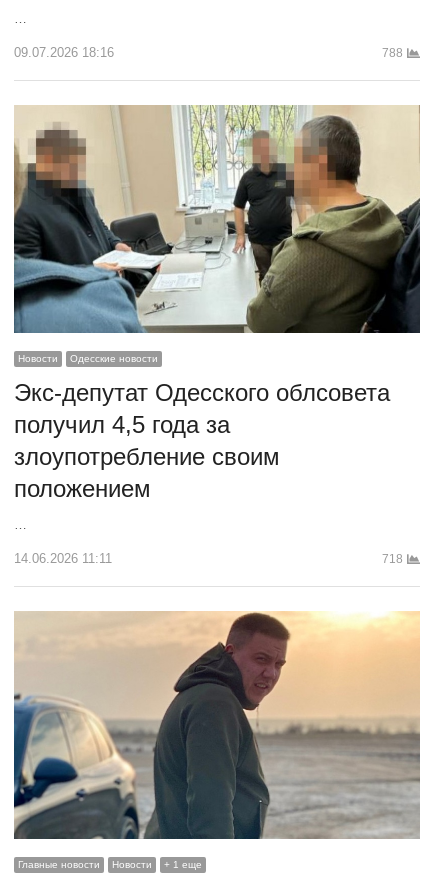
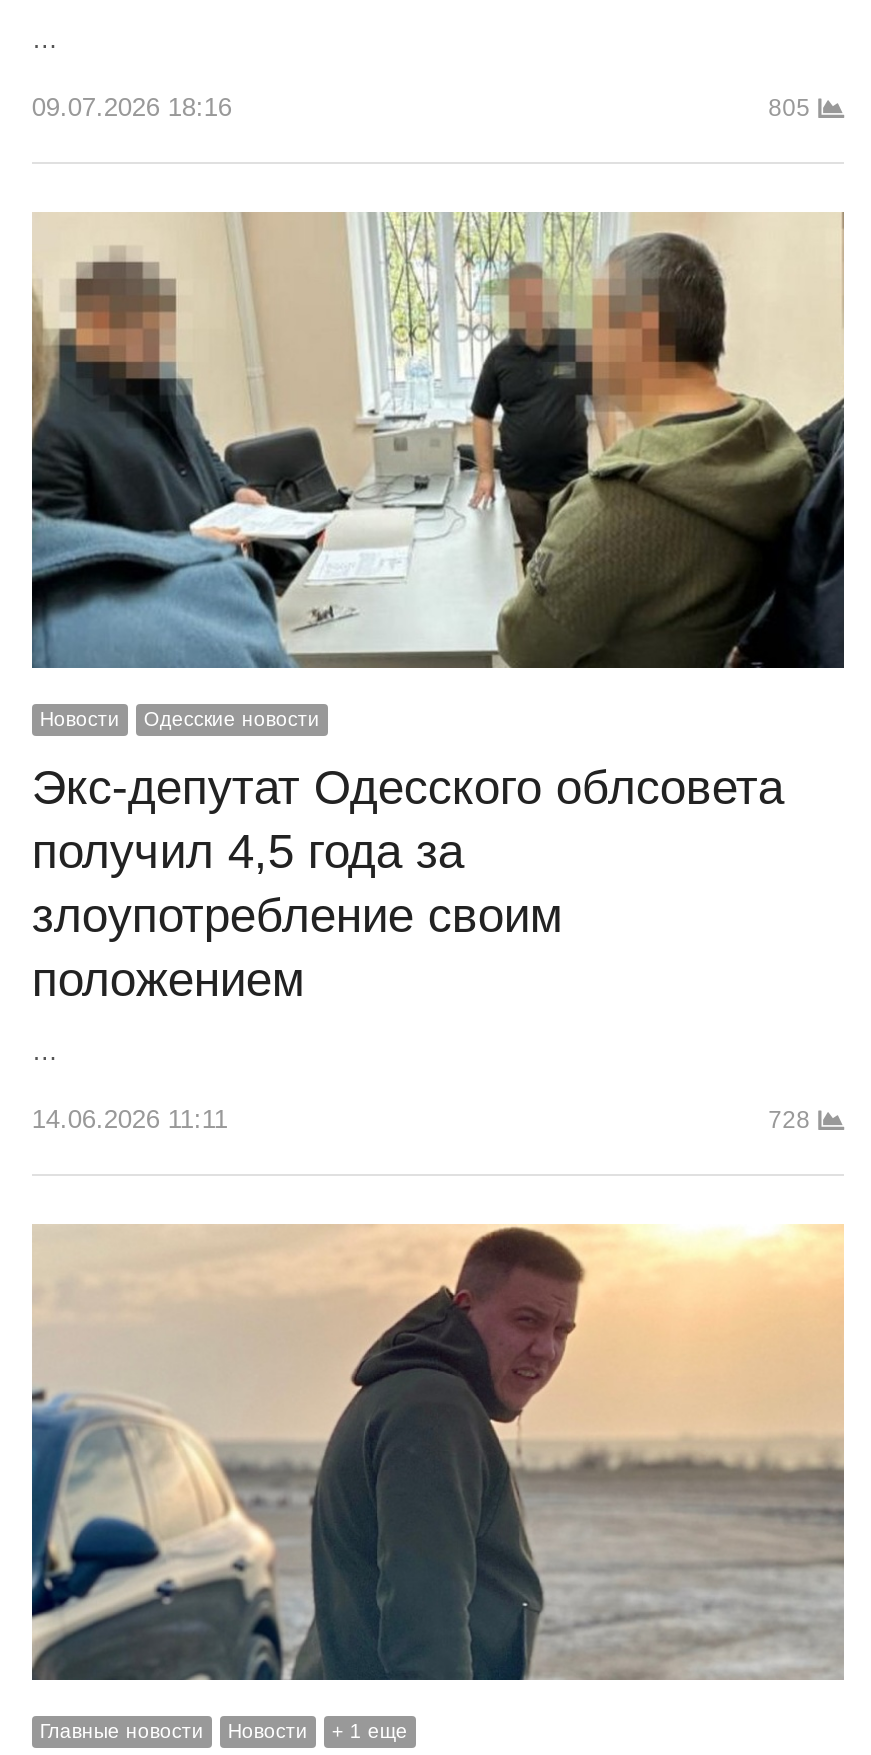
[382,46,403,60] 788 -> [768,94,810,122] 805
[382,552,403,566] 718 -> [768,1106,810,1134] 728

